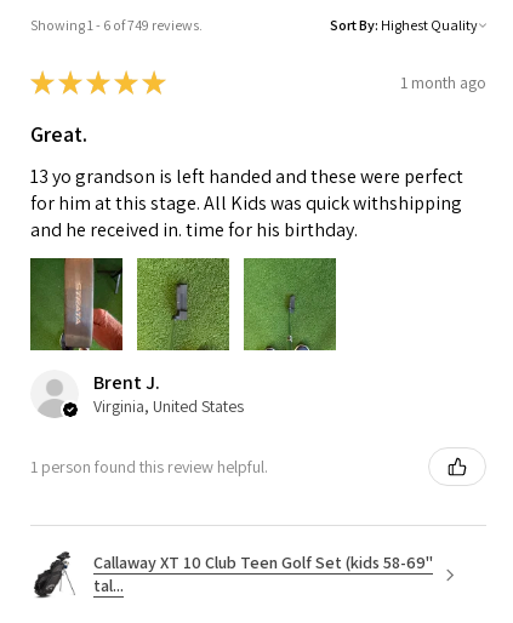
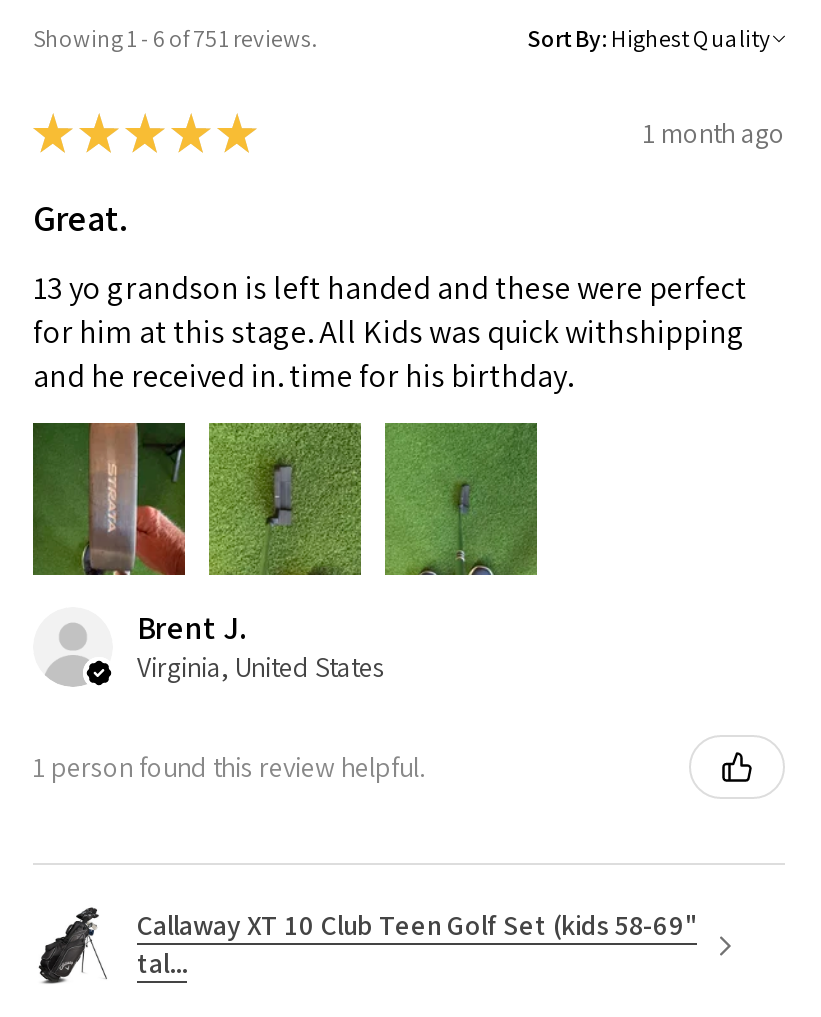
[30,16,203,34] Showing 1 - 6 of 749 reviews. -> [33,24,317,54] Showing 1 - 6 of 751 reviews.

